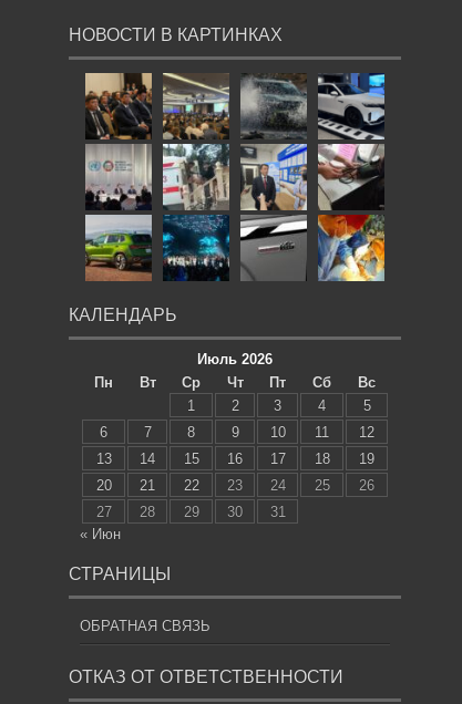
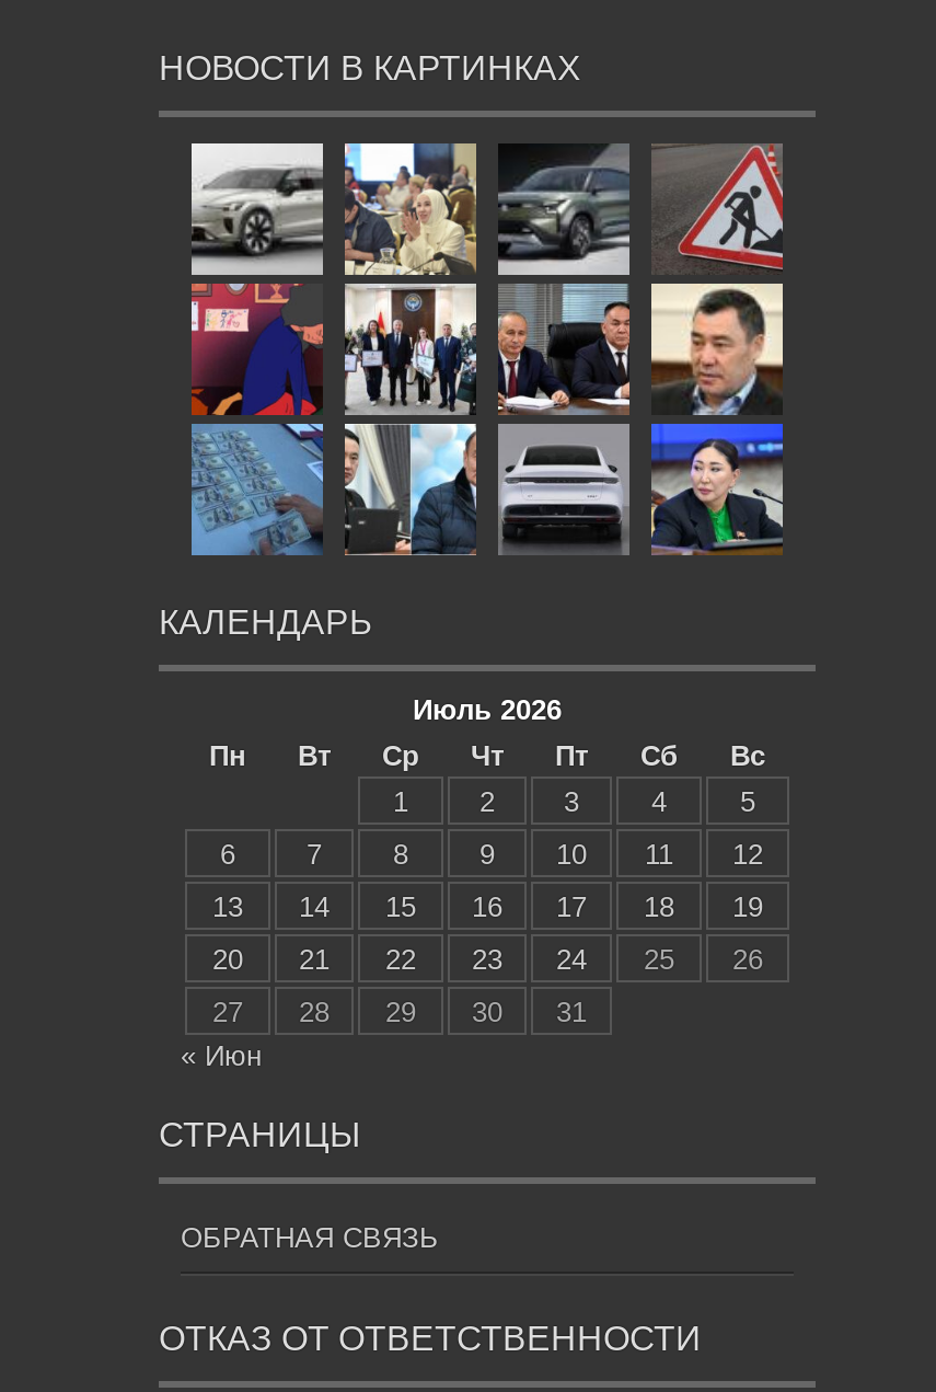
[84,72,153,282] [image] -> [189,140,325,556] [image]
[162,72,230,281] [image] -> [343,140,478,559] [image]
[239,73,308,279] [image] -> [496,142,632,554] [image]
[317,72,386,282] [image] -> [649,142,785,556] [image]

